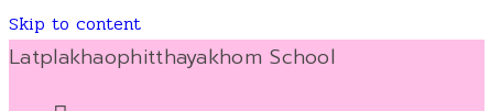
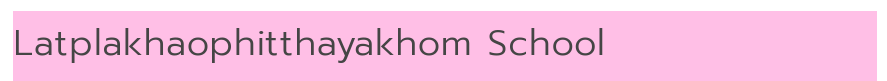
[9,10,141,37] Skip to content -> none

